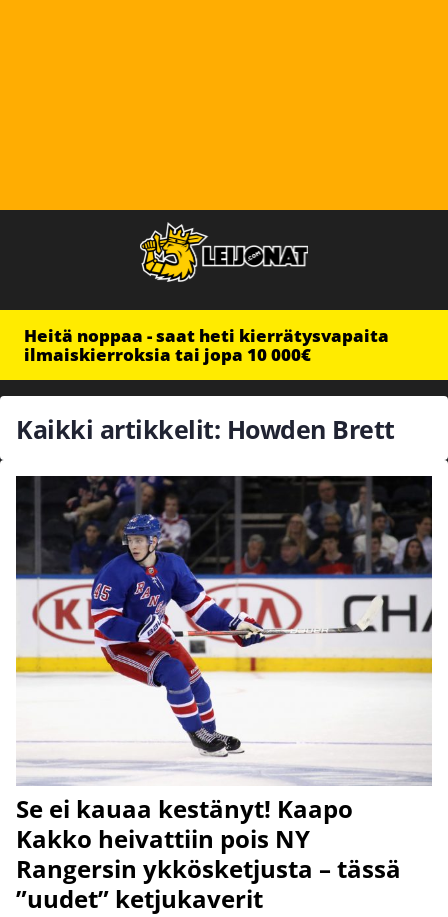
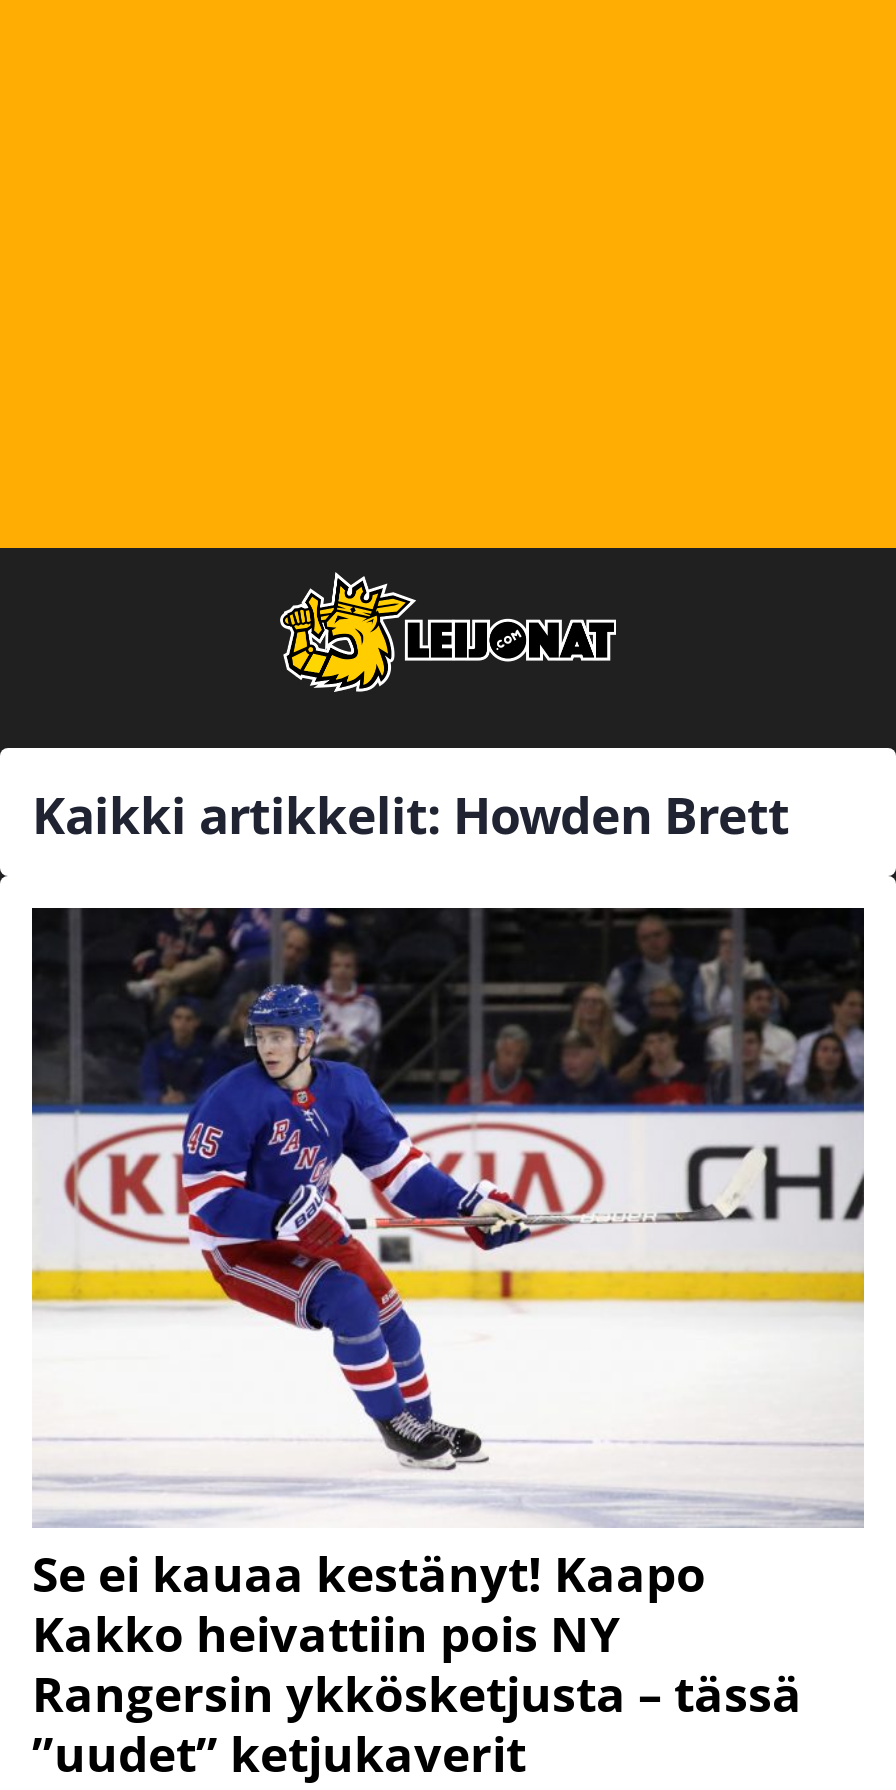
[24,324,389,366] Heitä noppaa - saat heti kierrätysvapaita | ilmaiskierroksia tai jopa 10 000€ -> none

